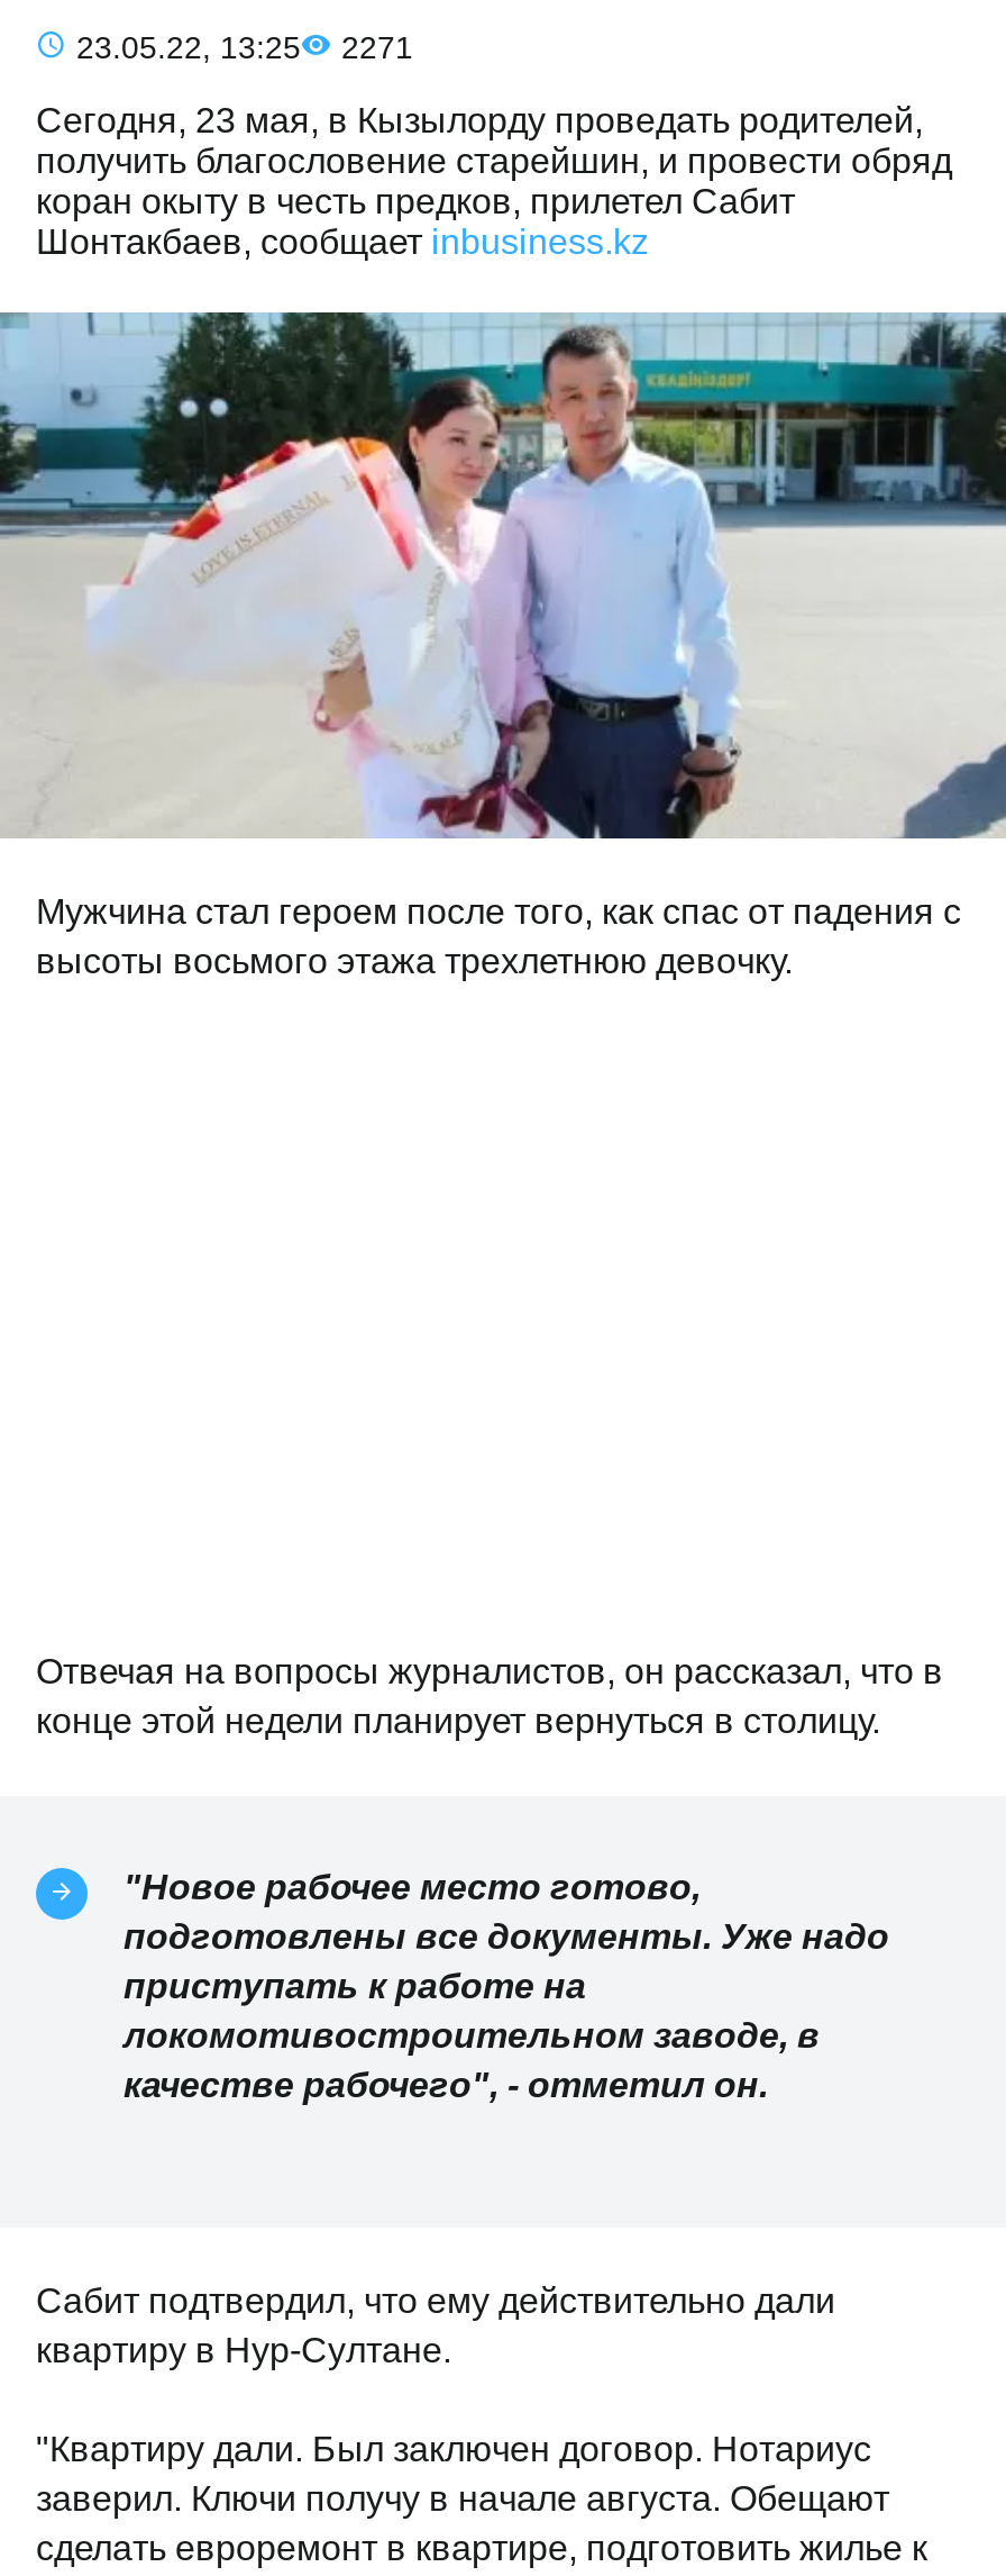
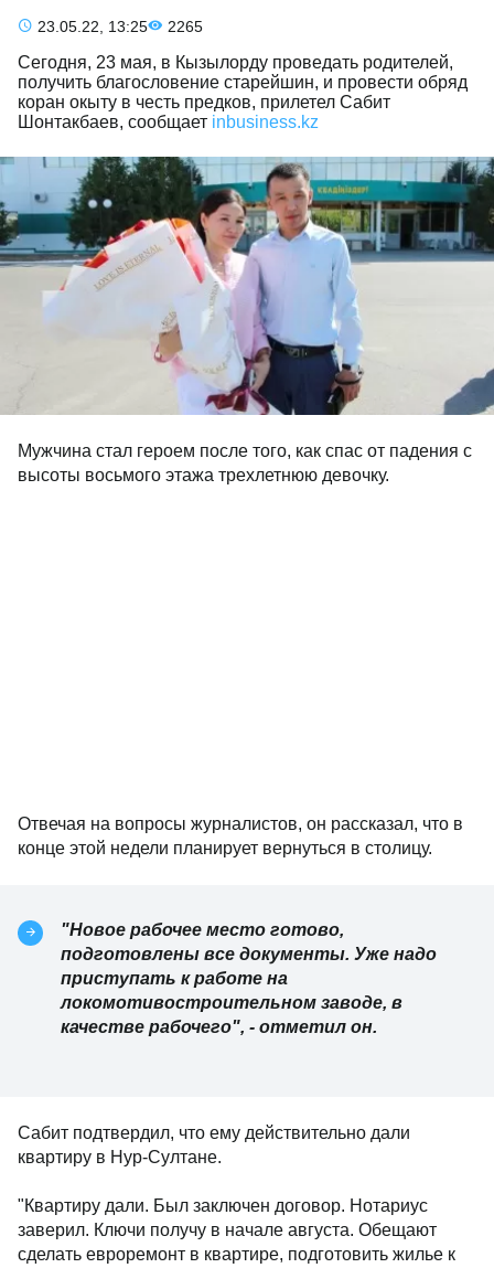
[76,29,413,65] 23.05.22, 13:25 2271 -> [37,18,203,35] 23.05.22, 13:25 2265

